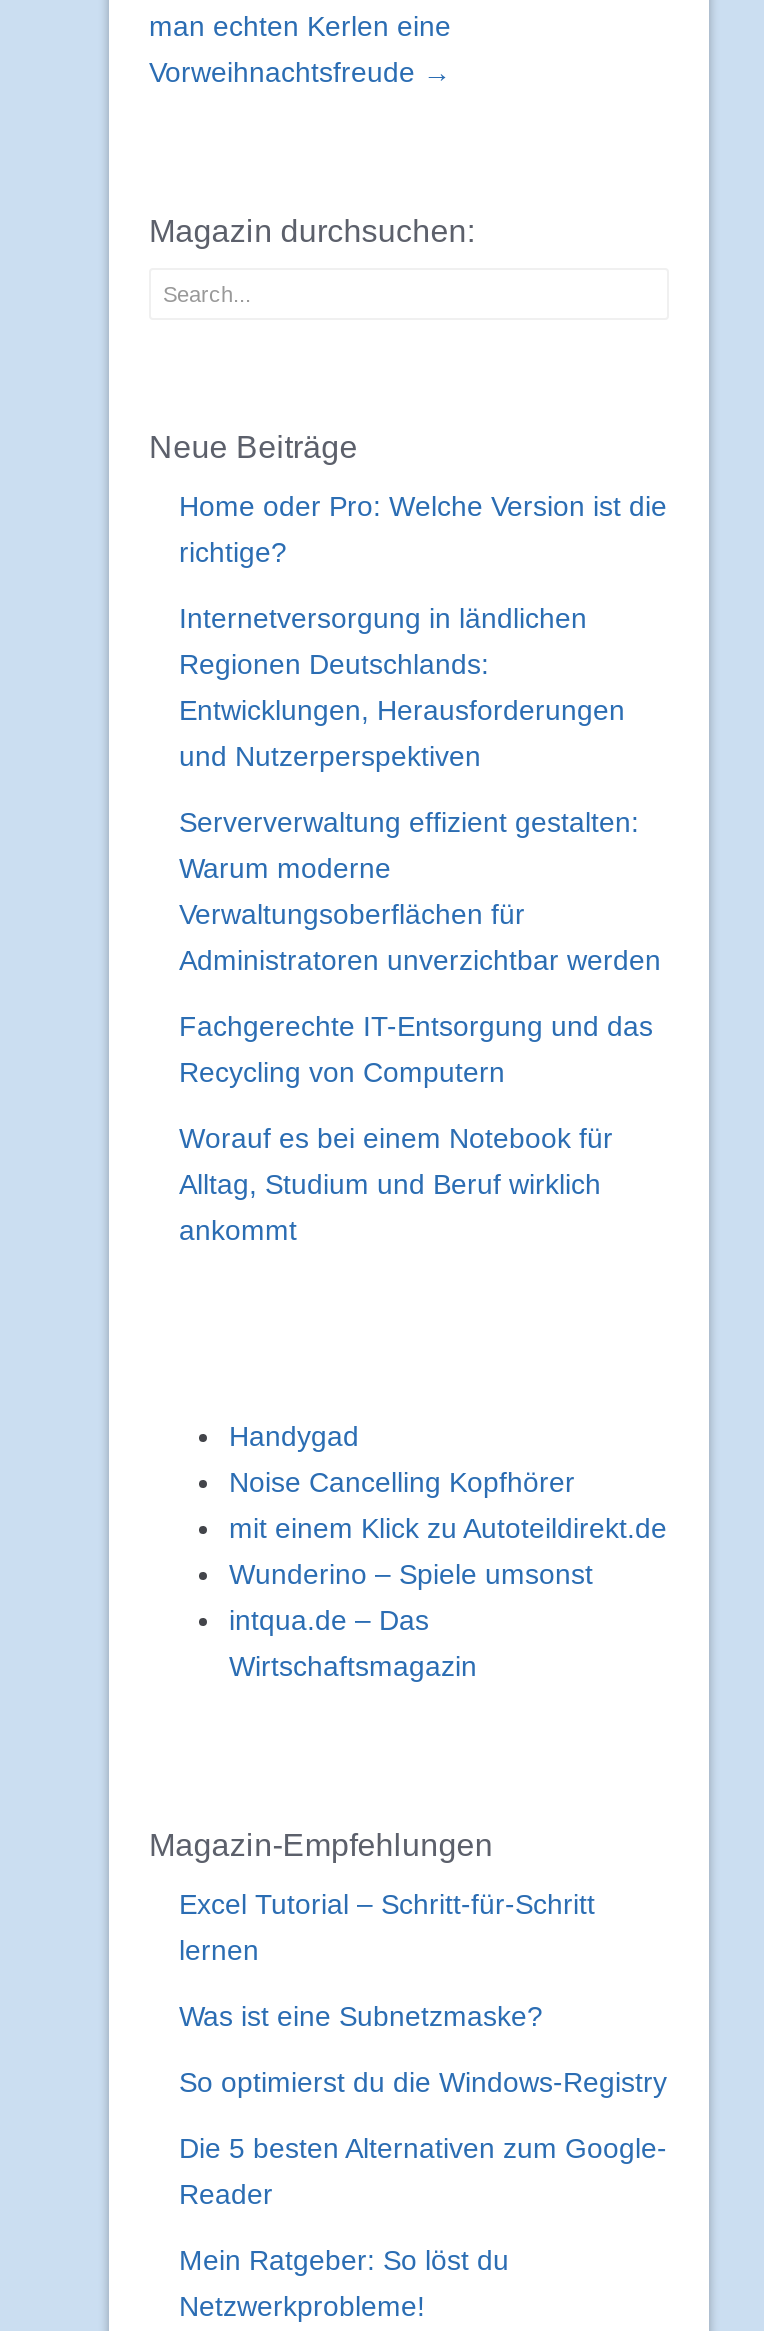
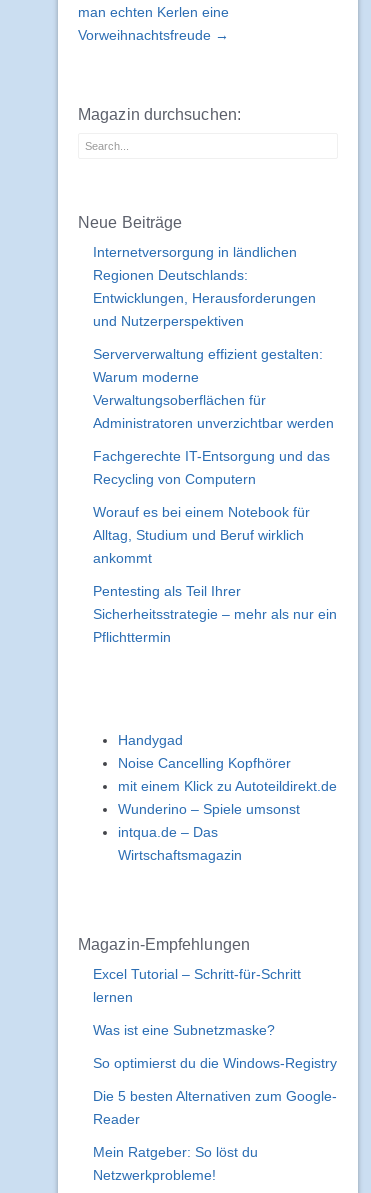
[179,489,667,567] Home oder Pro: Welche Version ist die | richtige? -> none
moved [179,601,661,1245] -> [93,244,334,566]: Internetversorgung in ländlichen | Regionen Deutschlands: | Entwicklungen, Herausforderungen | ... | Alltag, Studium und Beruf wirklich | ankommt
none -> [93,583,337,645] Pentesting als Teil Ihrer | Sicherheitsstrategie – mehr als nur ein | Pflichttermin

